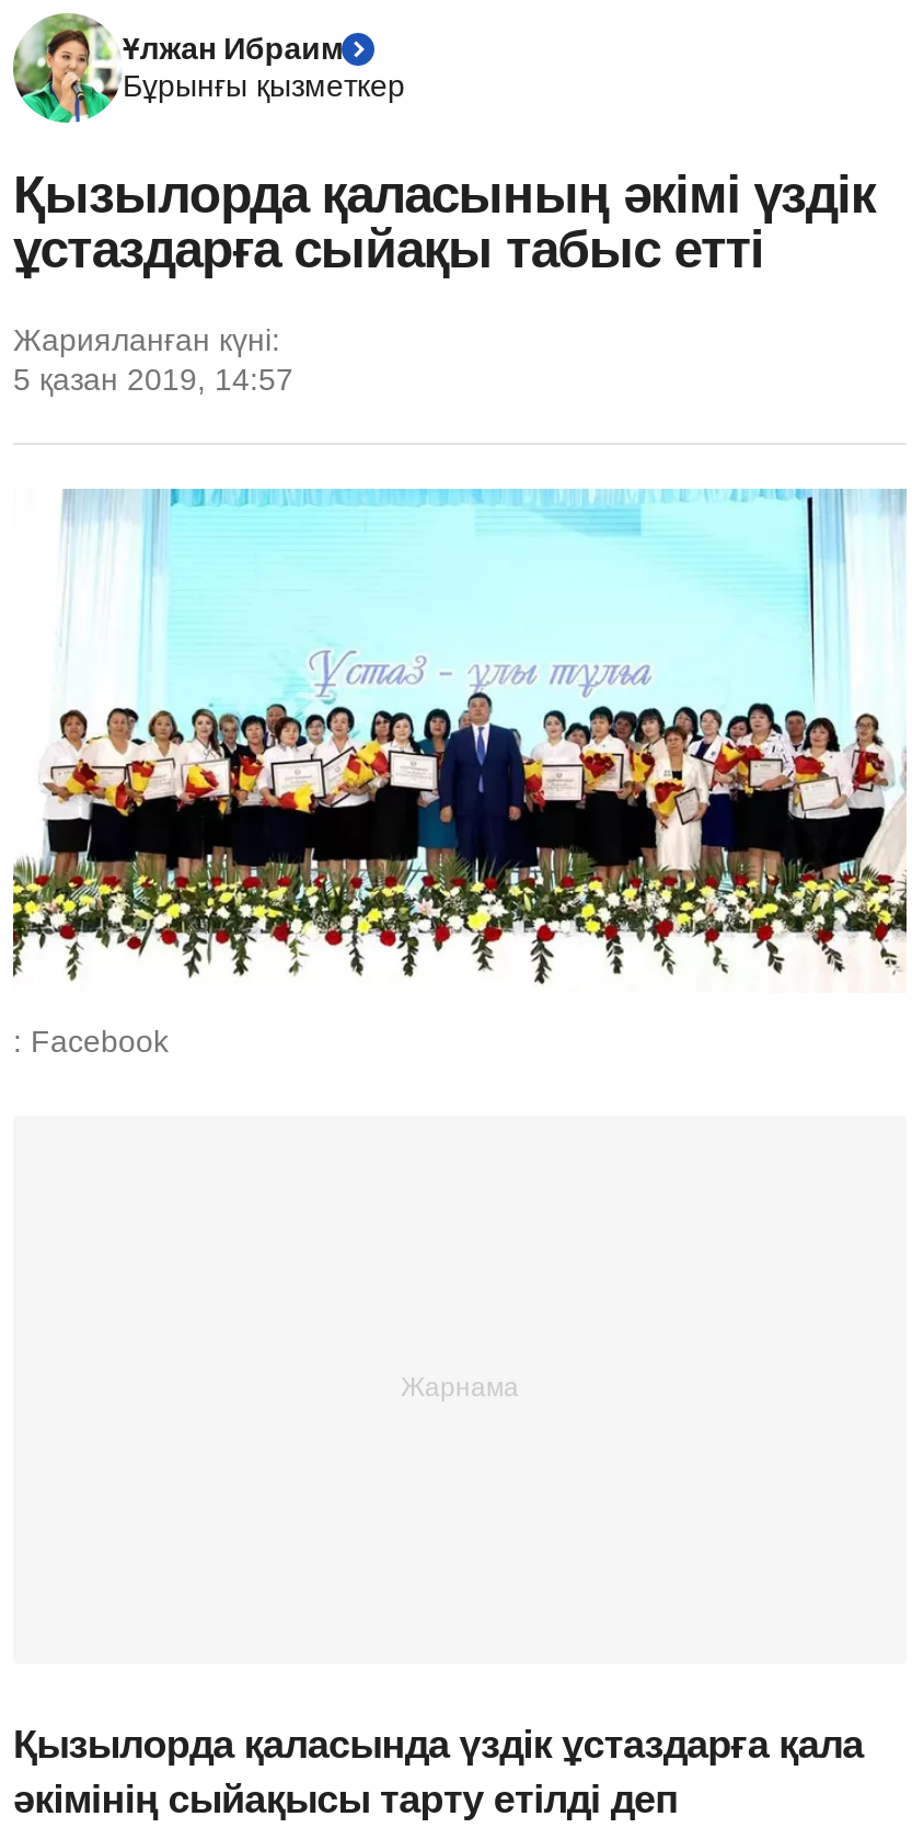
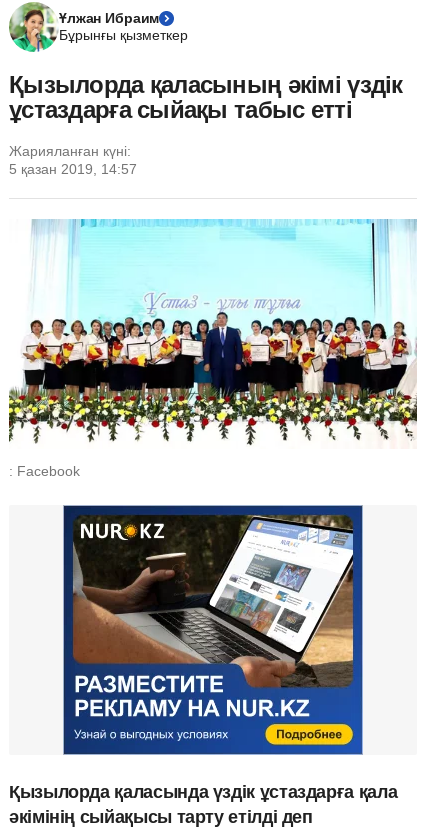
none -> [62,504,364,756] [image]

